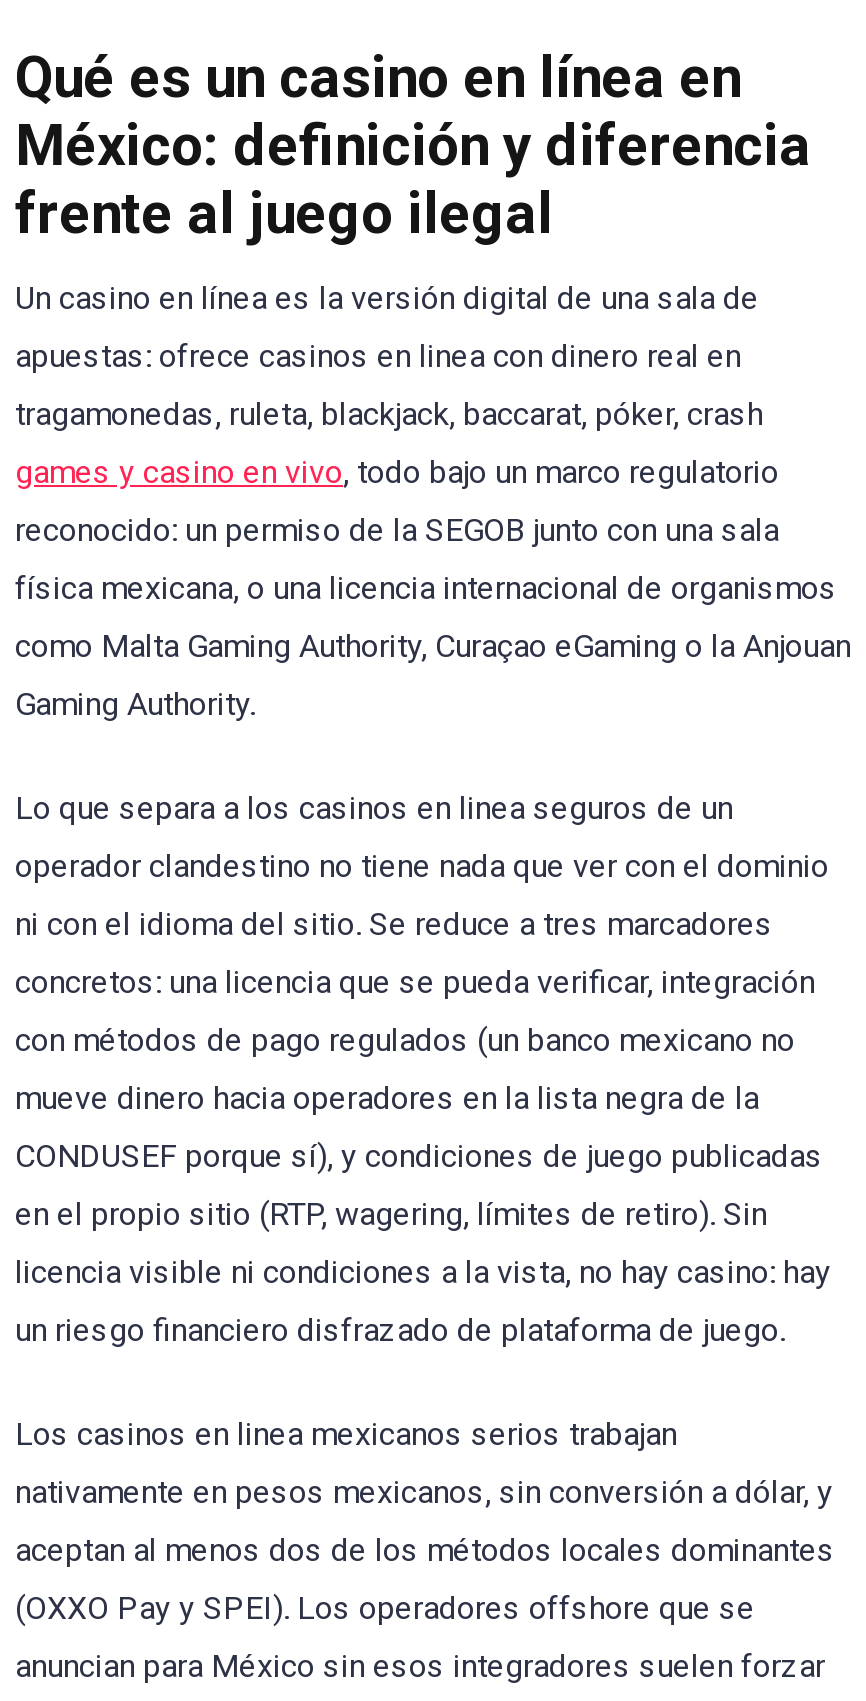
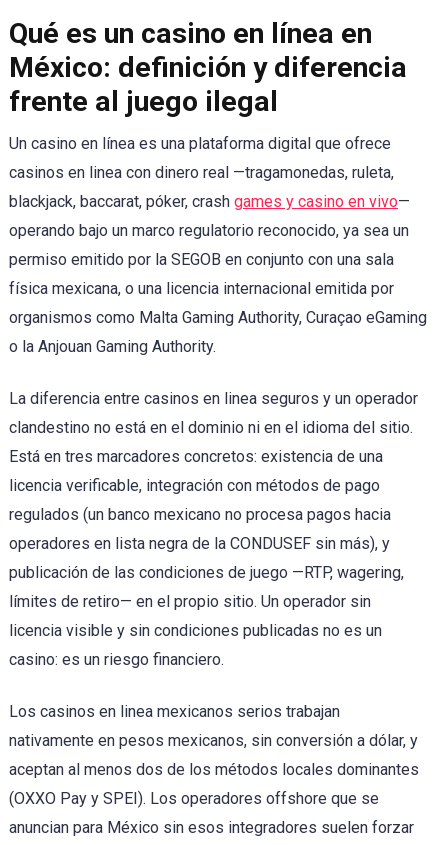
[15,278,759,316] Un casino en línea es la versión digital de una sala de -> [9,134,391,153] Un casino en línea es una plataforma digital que ofrece
[15,336,741,374] apuestas: ofrece casinos en linea con dinero real en -> [9,163,394,182] casinos en linea con dinero real —tragamonedas, ruleta,
[15,394,763,432] tragamonedas, ruleta, blackjack, baccarat, póker, crash -> [9,192,410,211] blackjack, baccarat, póker, crash games y casino en vivo—
[15,452,779,490] games y casino en vivo, todo bajo un marco regulatorio -> [9,221,409,240] operando bajo un marco regulatorio reconocido, ya sea un
[15,510,779,548] reconocido: un permiso de la SEGOB junto con una sala -> [9,250,394,269] permiso emitido por la SEGOB en conjunto con una sala
[15,568,837,606] física mexicana, o una licencia internacional de organismos -> [9,279,394,298] física mexicana, o una licencia internacional emitida por
[15,626,851,664] como Malta Gaming Authority, Curaçao eGaming o la Anjouan -> [9,308,427,327] organismos como Malta Gaming Authority, Curaçao eGaming
[15,684,255,722] Gaming Authority. -> [9,337,216,356] o la Anjouan Gaming Authority.
[15,789,733,827] Lo que separa a los casinos en linea seguros de un -> [9,389,418,408] La diferencia entre casinos en linea seguros y un operador
[15,847,829,885] operador clandestino no tiene nada que ver con el dominio -> [9,418,413,437] clandestino no está en el dominio ni en el idioma del sitio.
[15,905,773,943] ni con el idioma del sitio. Se reduce a tres marcadores -> [9,447,383,466] Está en tres marcadores concretos: existencia de una
[15,963,815,1001] concretos: una licencia que se pueda verificar, integración -> [9,476,380,495] licencia verificable, integración con métodos de pago
[15,1021,795,1059] con métodos de pago regulados (un banco mexicano no -> [9,505,391,524] regulados (un banco mexicano no procesa pagos hacia
[15,1079,759,1117] mueve dinero hacia operadores en la lista negra de la -> [9,534,390,553] operadores en lista negra de la CONDUSEF sin más), y
[15,1137,823,1175] CONDUSEF porque sí), y condiciones de juego publicadas -> [9,563,404,582] publicación de las condiciones de juego —RTP, wagering,
[15,1195,767,1233] en el propio sitio (RTP, wagering, límites de retiro). Sin -> [9,592,371,611] límites de retiro— en el propio sitio. Un operador sin
[15,1253,831,1291] licencia visible ni condiciones a la vista, no hay casino: hay -> [9,621,382,640] licencia visible y sin condiciones publicadas no es un
[15,1311,785,1349] un riesgo financiero disfrazado de plataforma de juego. -> [9,650,224,669] casino: es un riesgo financiero.

